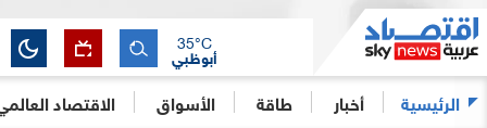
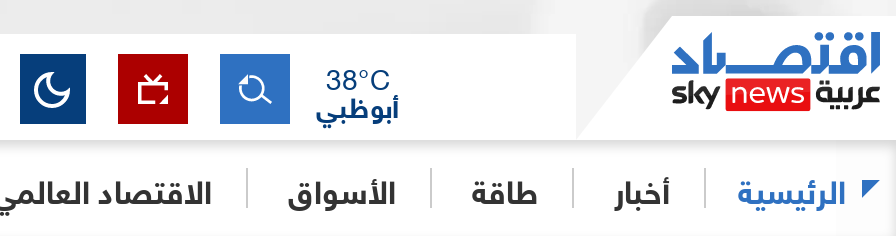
[177,27,212,54] 35°C -> [326,49,390,99] 38°C

